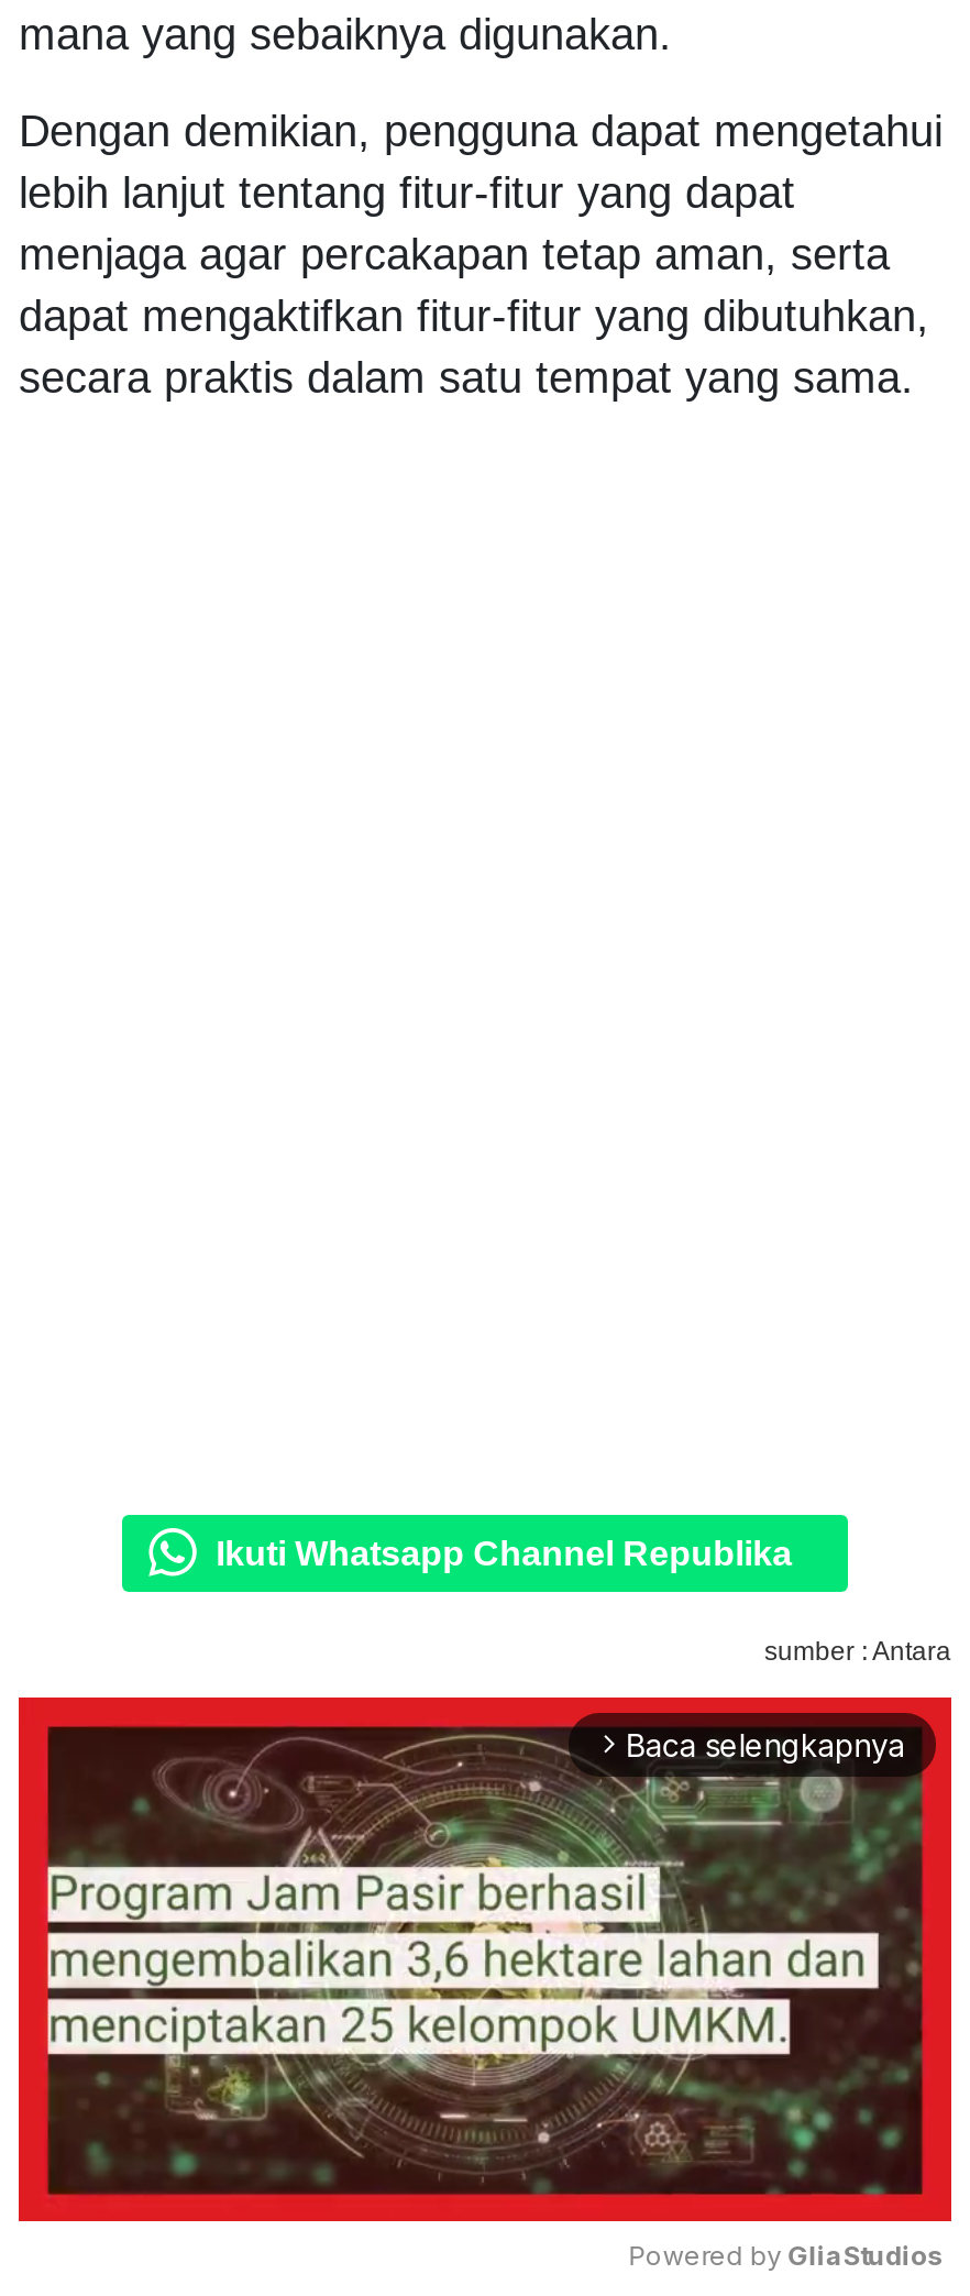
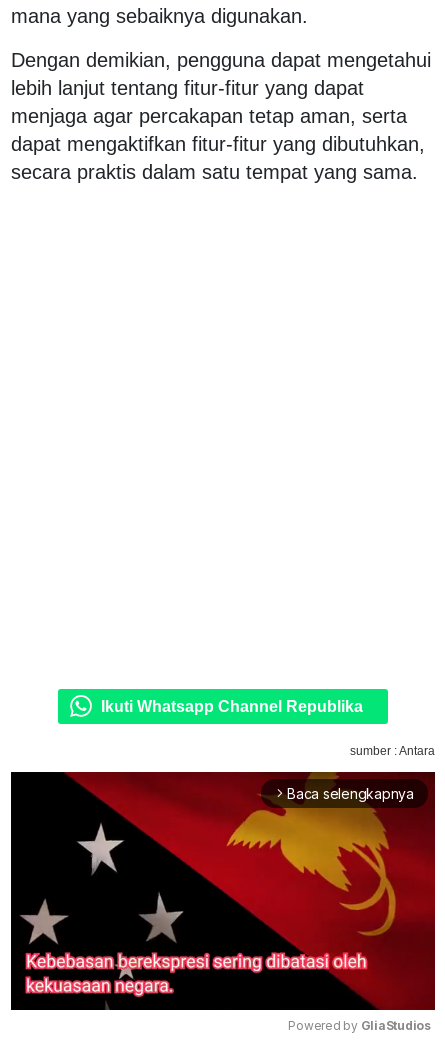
[16,1695,954,2223] [image] -> [10,771,436,1011] [image]

